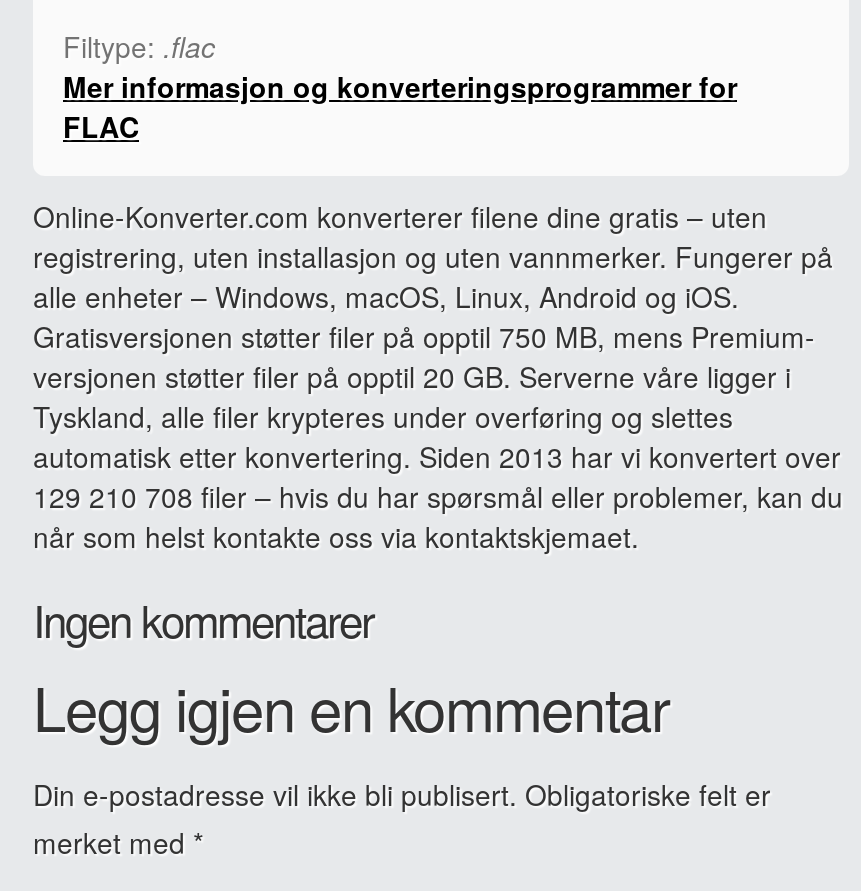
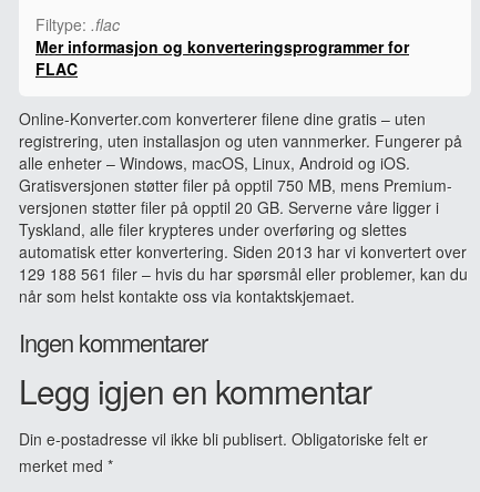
[33,477,843,517] 129 210 708 filer – hvis du har spørsmål eller problemer, kan du -> [19,263,468,285] 129 188 561 filer – hvis du har spørsmål eller problemer, kan du

